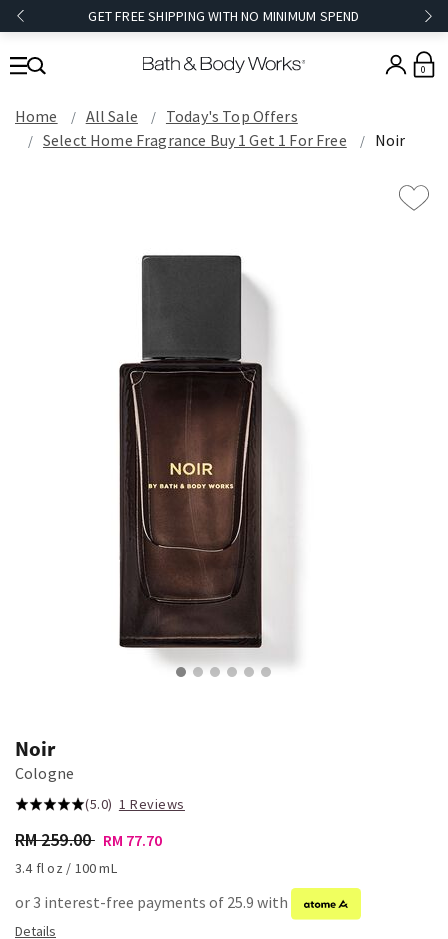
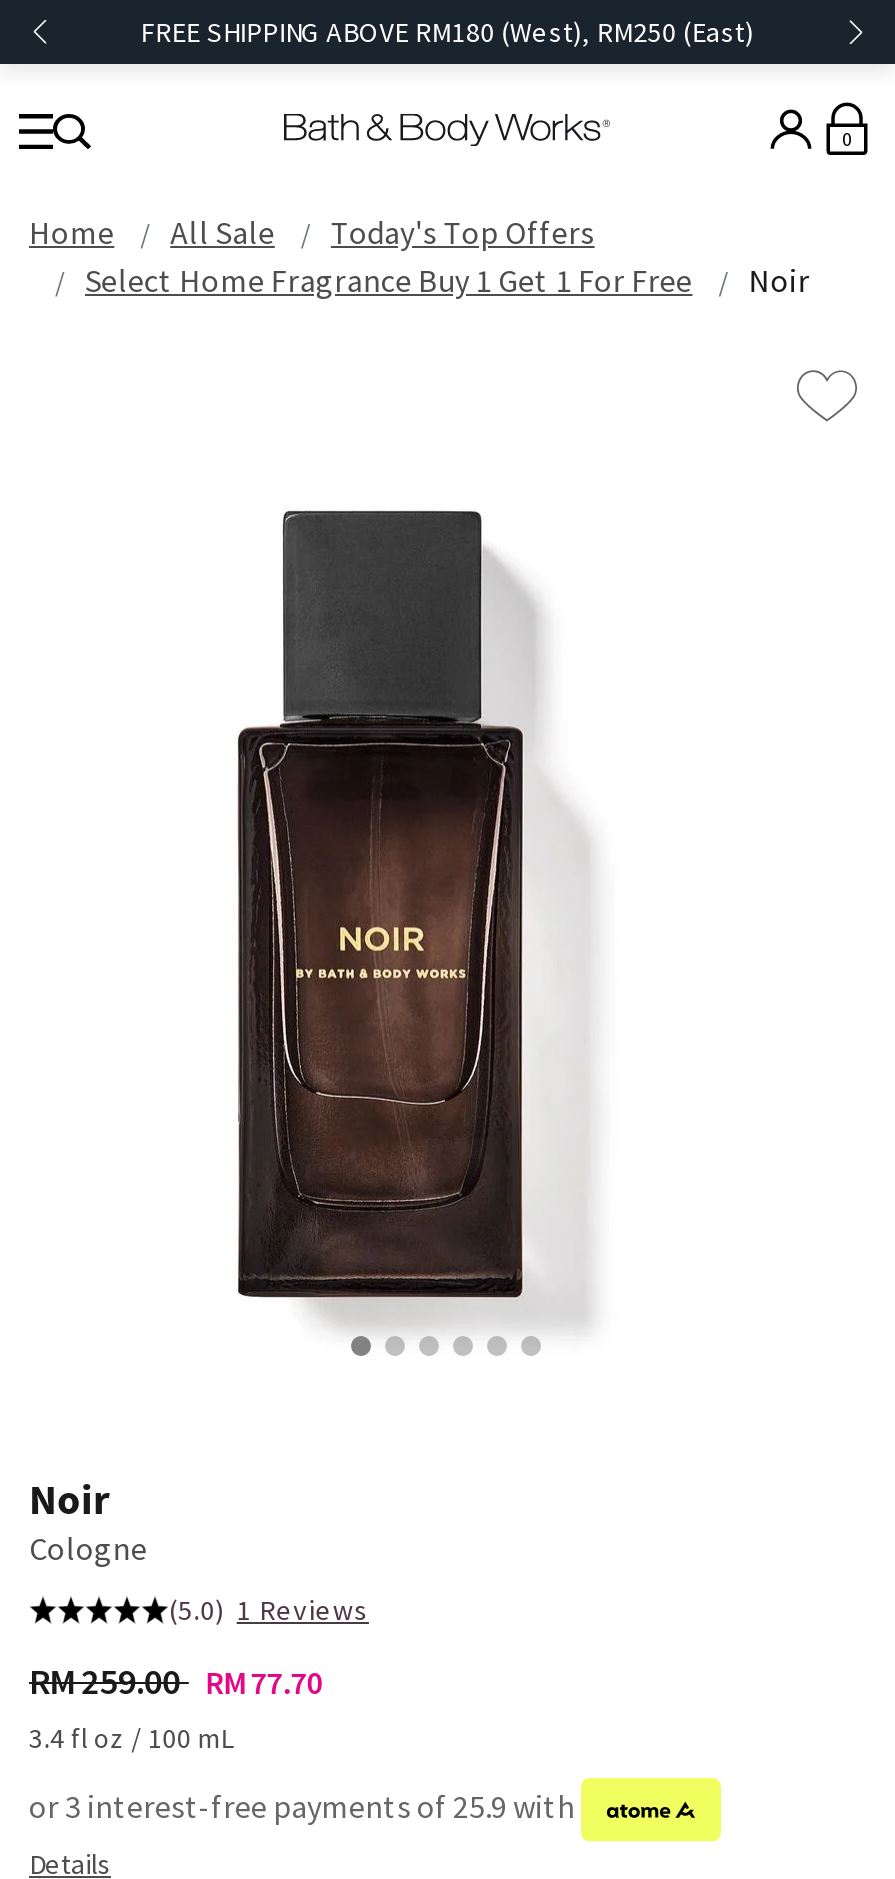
[88,7,360,25] GET FREE SHIPPING WITH NO MINIMUM SPEND -> [140,14,754,50] FREE SHIPPING ABOVE RM180 (West), RM250 (East)

